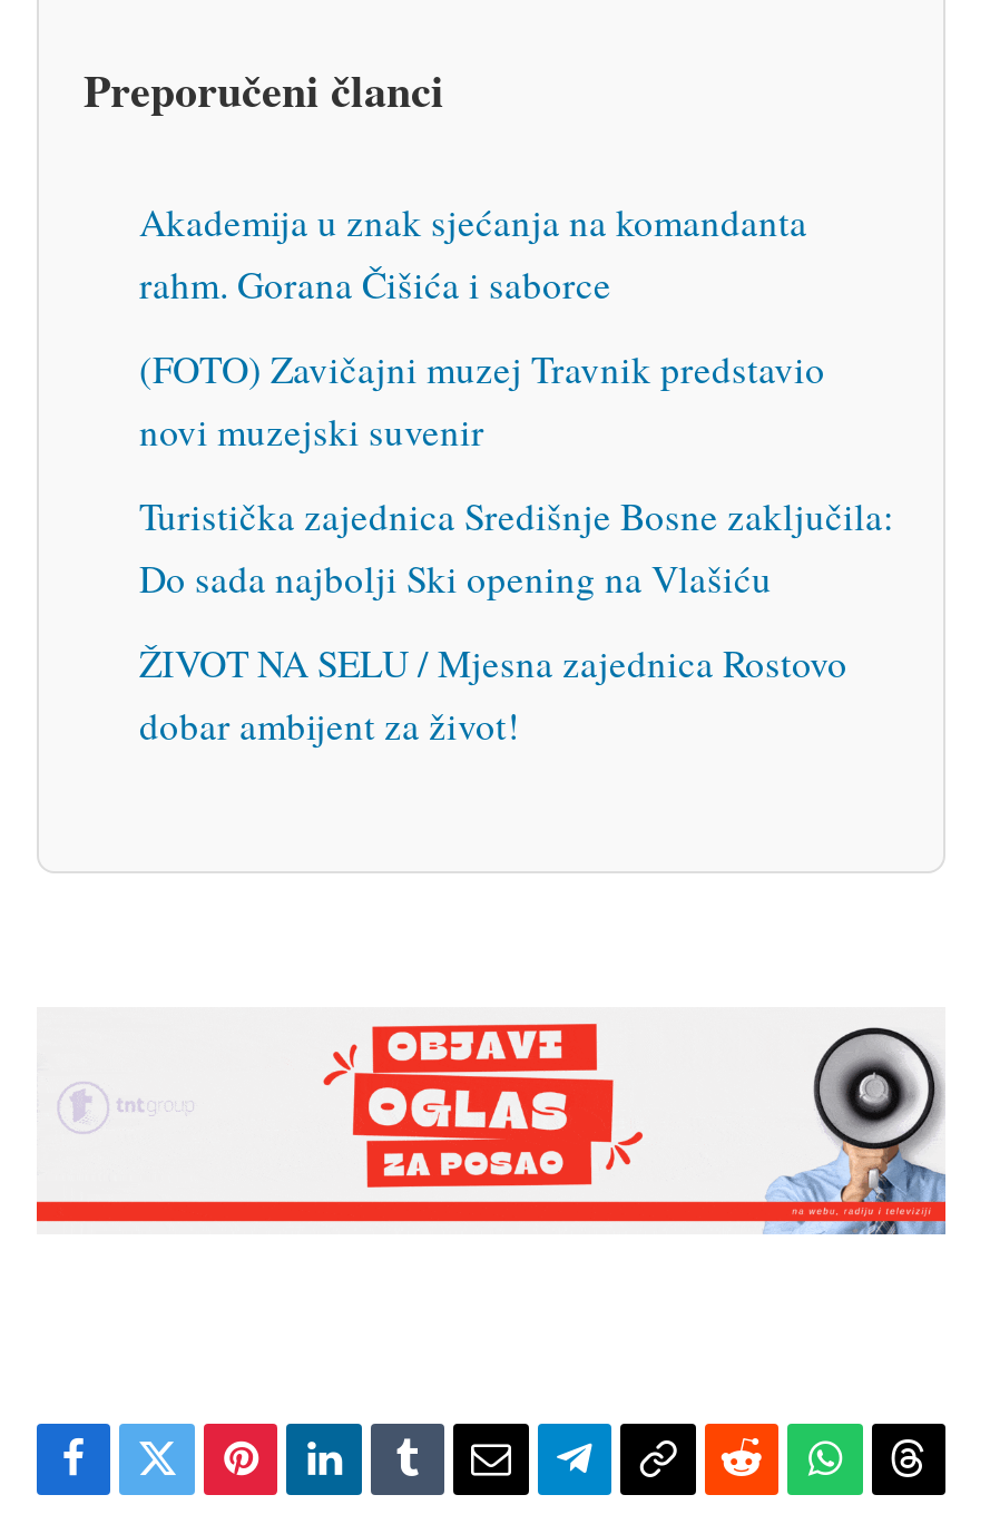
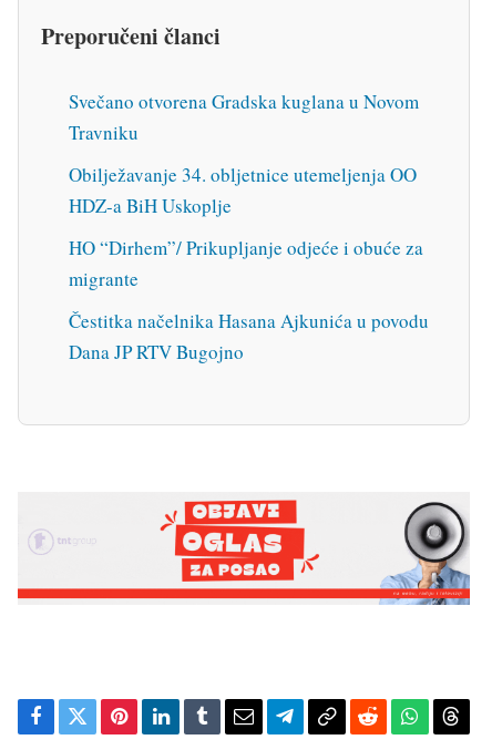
[139,196,807,310] Akademija u znak sjećanja na komandanta | rahm. Gorana Čišića i saborce -> [69,89,419,145] Svečano otvorena Gradska kuglana u Novom | Travniku
[139,343,825,457] (FOTO) Zavičajni muzej Travnik predstavio | novi muzejski suvenir -> [69,162,417,218] Obilježavanje 34. obljetnice utemeljenja OO | HDZ-a BiH Uskoplje
[139,490,894,604] Turistička zajednica Središnje Bosne zaključila: | Do sada najbolji Ski opening na Vlašiću -> [69,235,423,291] HO “Dirhem”/ Prikupljanje odjeće i obuće za | migrante
[139,637,847,751] ŽIVOT NA SELU / Mjesna zajednica Rostovo | dobar ambijent za život! -> [69,308,429,365] Čestitka načelnika Hasana Ajkunića u povodu | Dana JP RTV Bugojno

